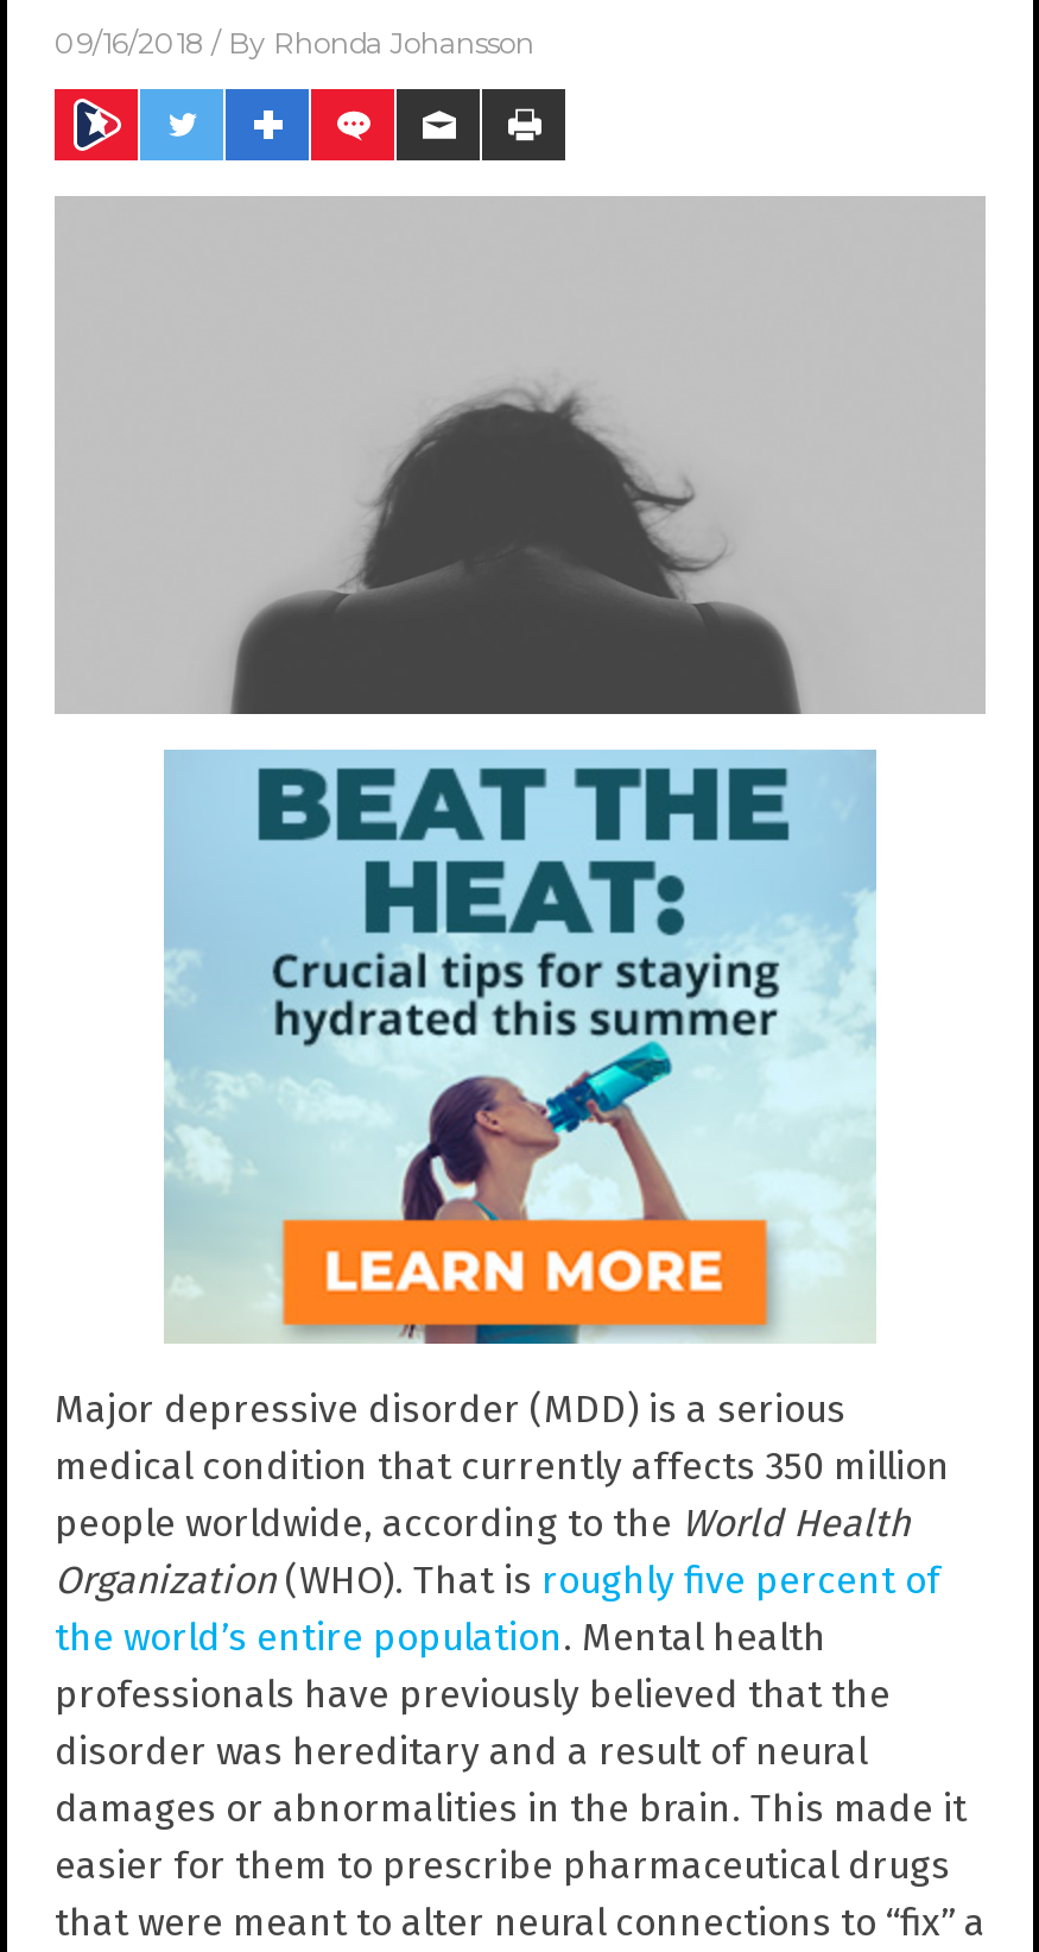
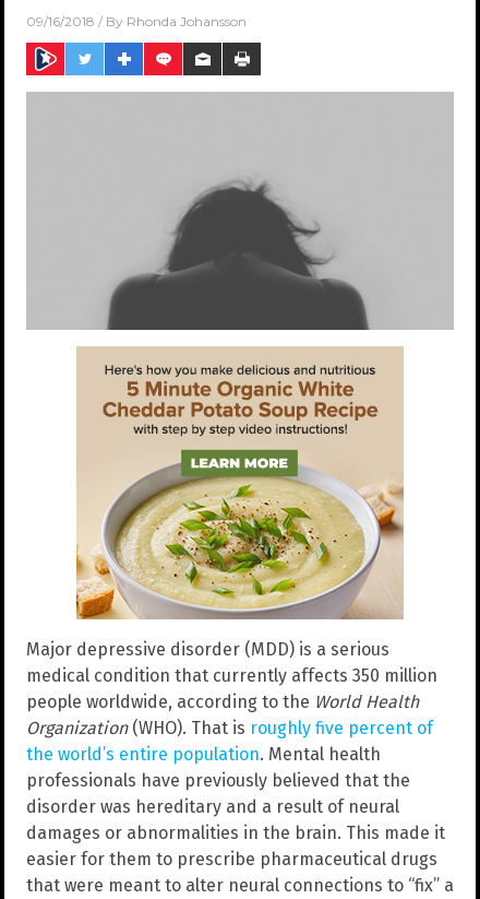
[164,750,876,1346] [image] -> [75,346,405,620] [image]

